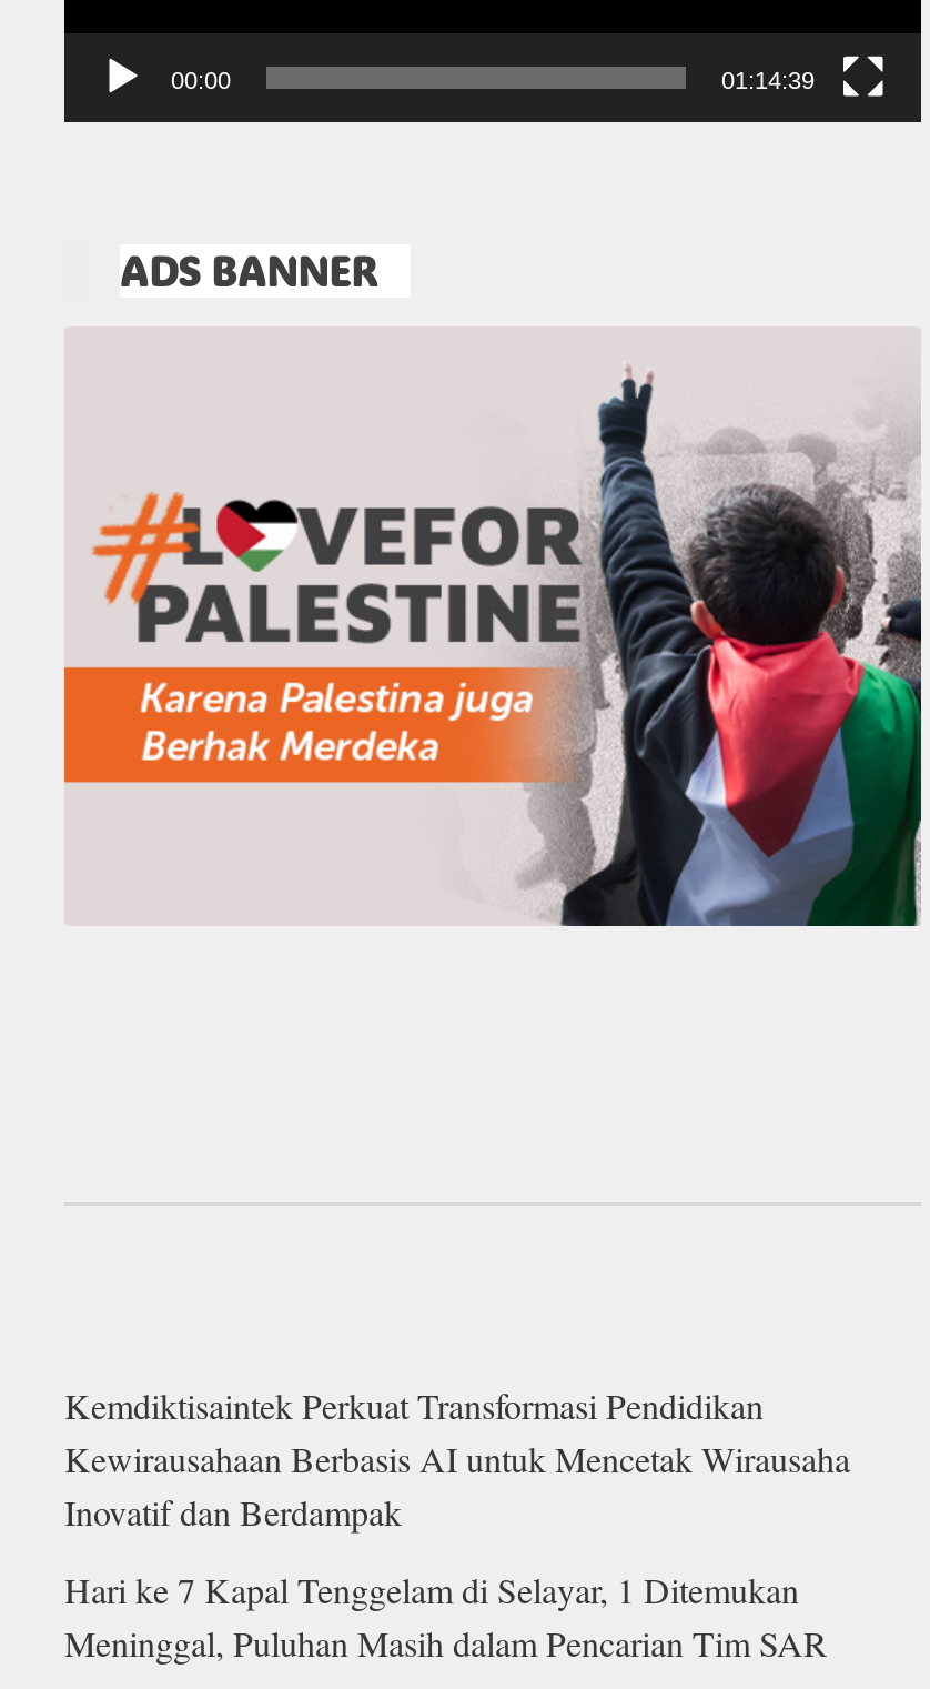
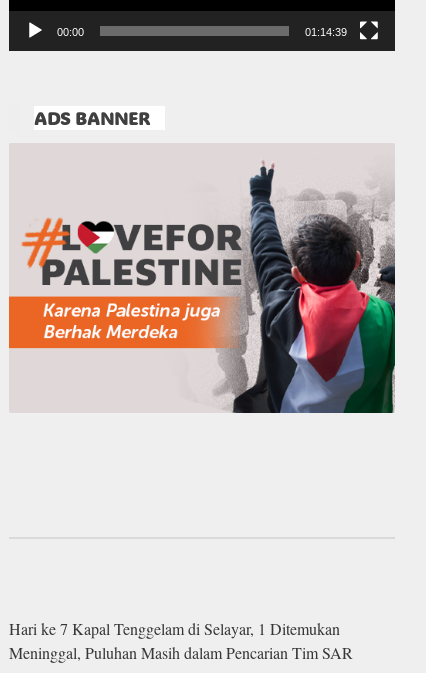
[64,1381,850,1534] Kemdiktisaintek Perkuat Transformasi Pendidikan | Kewirausahaan Berbasis AI untuk Mencetak Wirausaha | Inovatif dan Berdampak -> none

